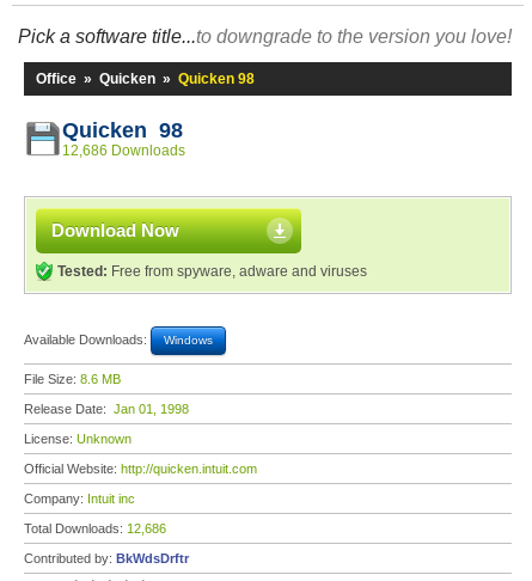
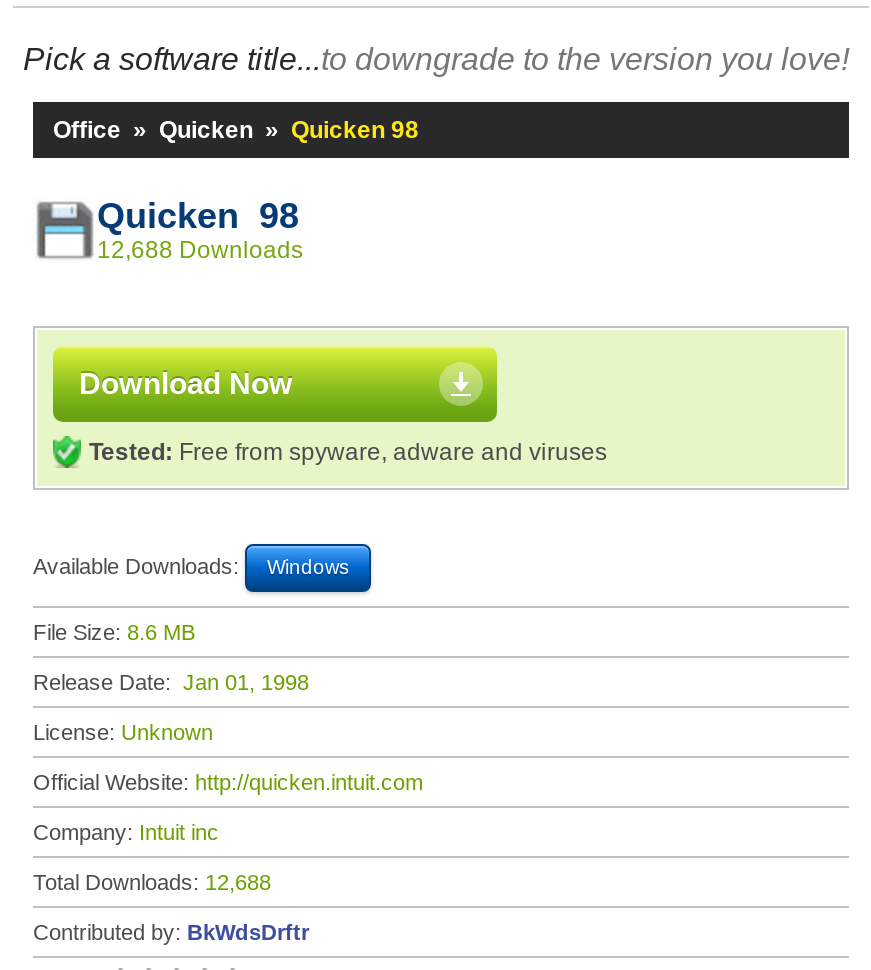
[62,142,185,159] 12,686 Downloads -> [97,236,303,264] 12,688 Downloads
[24,521,166,536] Total Downloads: 12,686 -> [33,870,271,894] Total Downloads: 12,688

